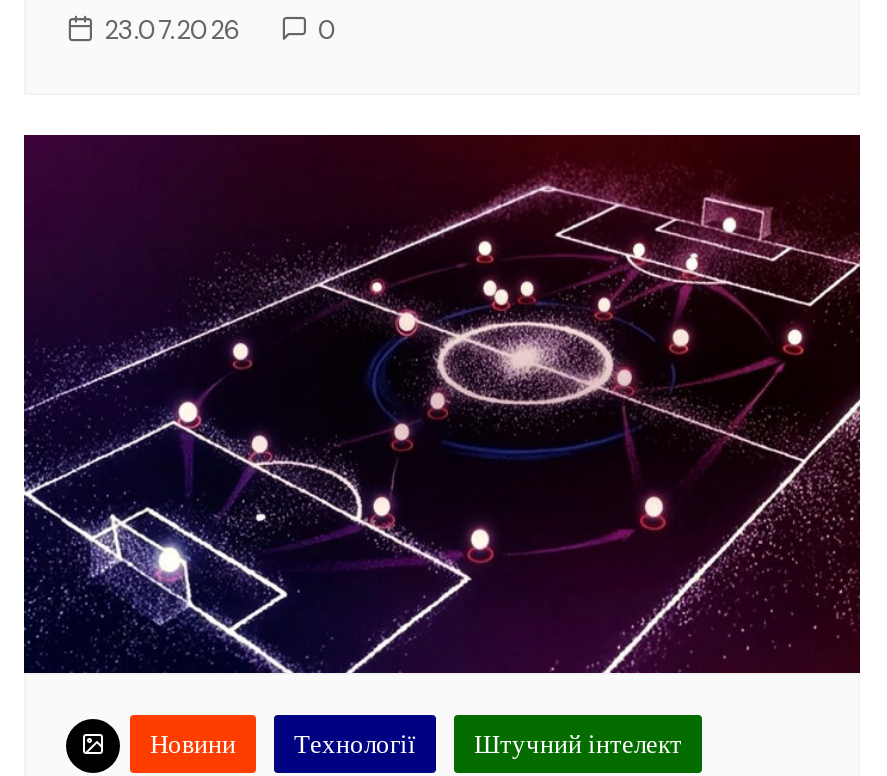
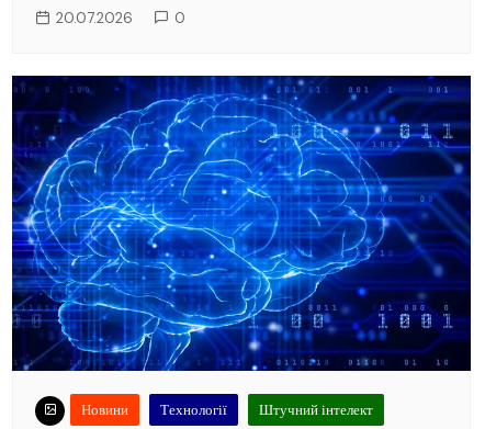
[104,14,242,48] 23.07.2026 -> [56,9,133,28] 20.07.2026
[22,132,862,676] [image] -> [11,75,472,372] [image]

